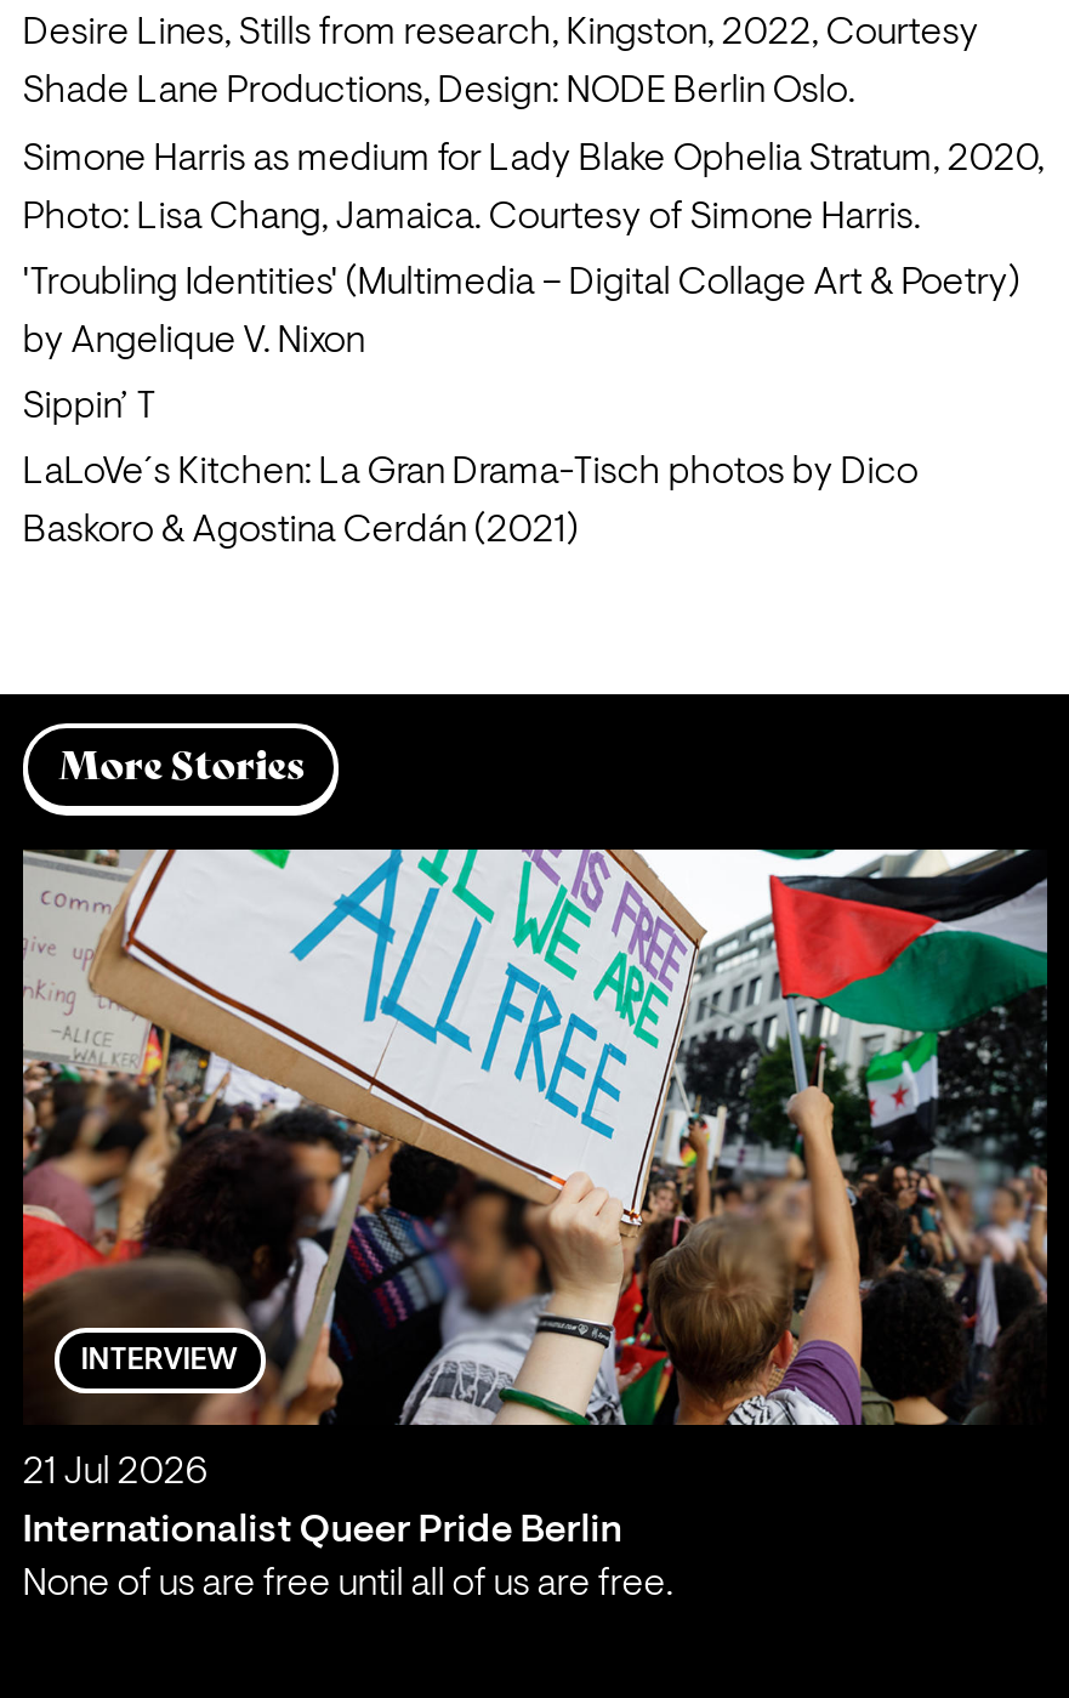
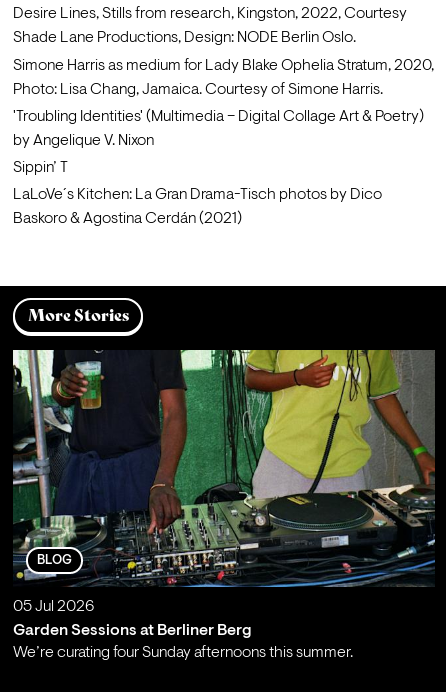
[21,847,1050,1427] [image] | INTERVIEW -> [12,349,436,588] [image] | BLOG
[23,1454,207,1492] 21 Jul 2026 -> [13,599,94,615] 05 Jul 2026
[23,1512,673,1605] Internationalist Queer Pride Berlin | None of us are free until all of us are free. -> [13,623,353,661] Garden Sessions at Berliner Berg | We’re curating four Sunday afternoons this summer.

